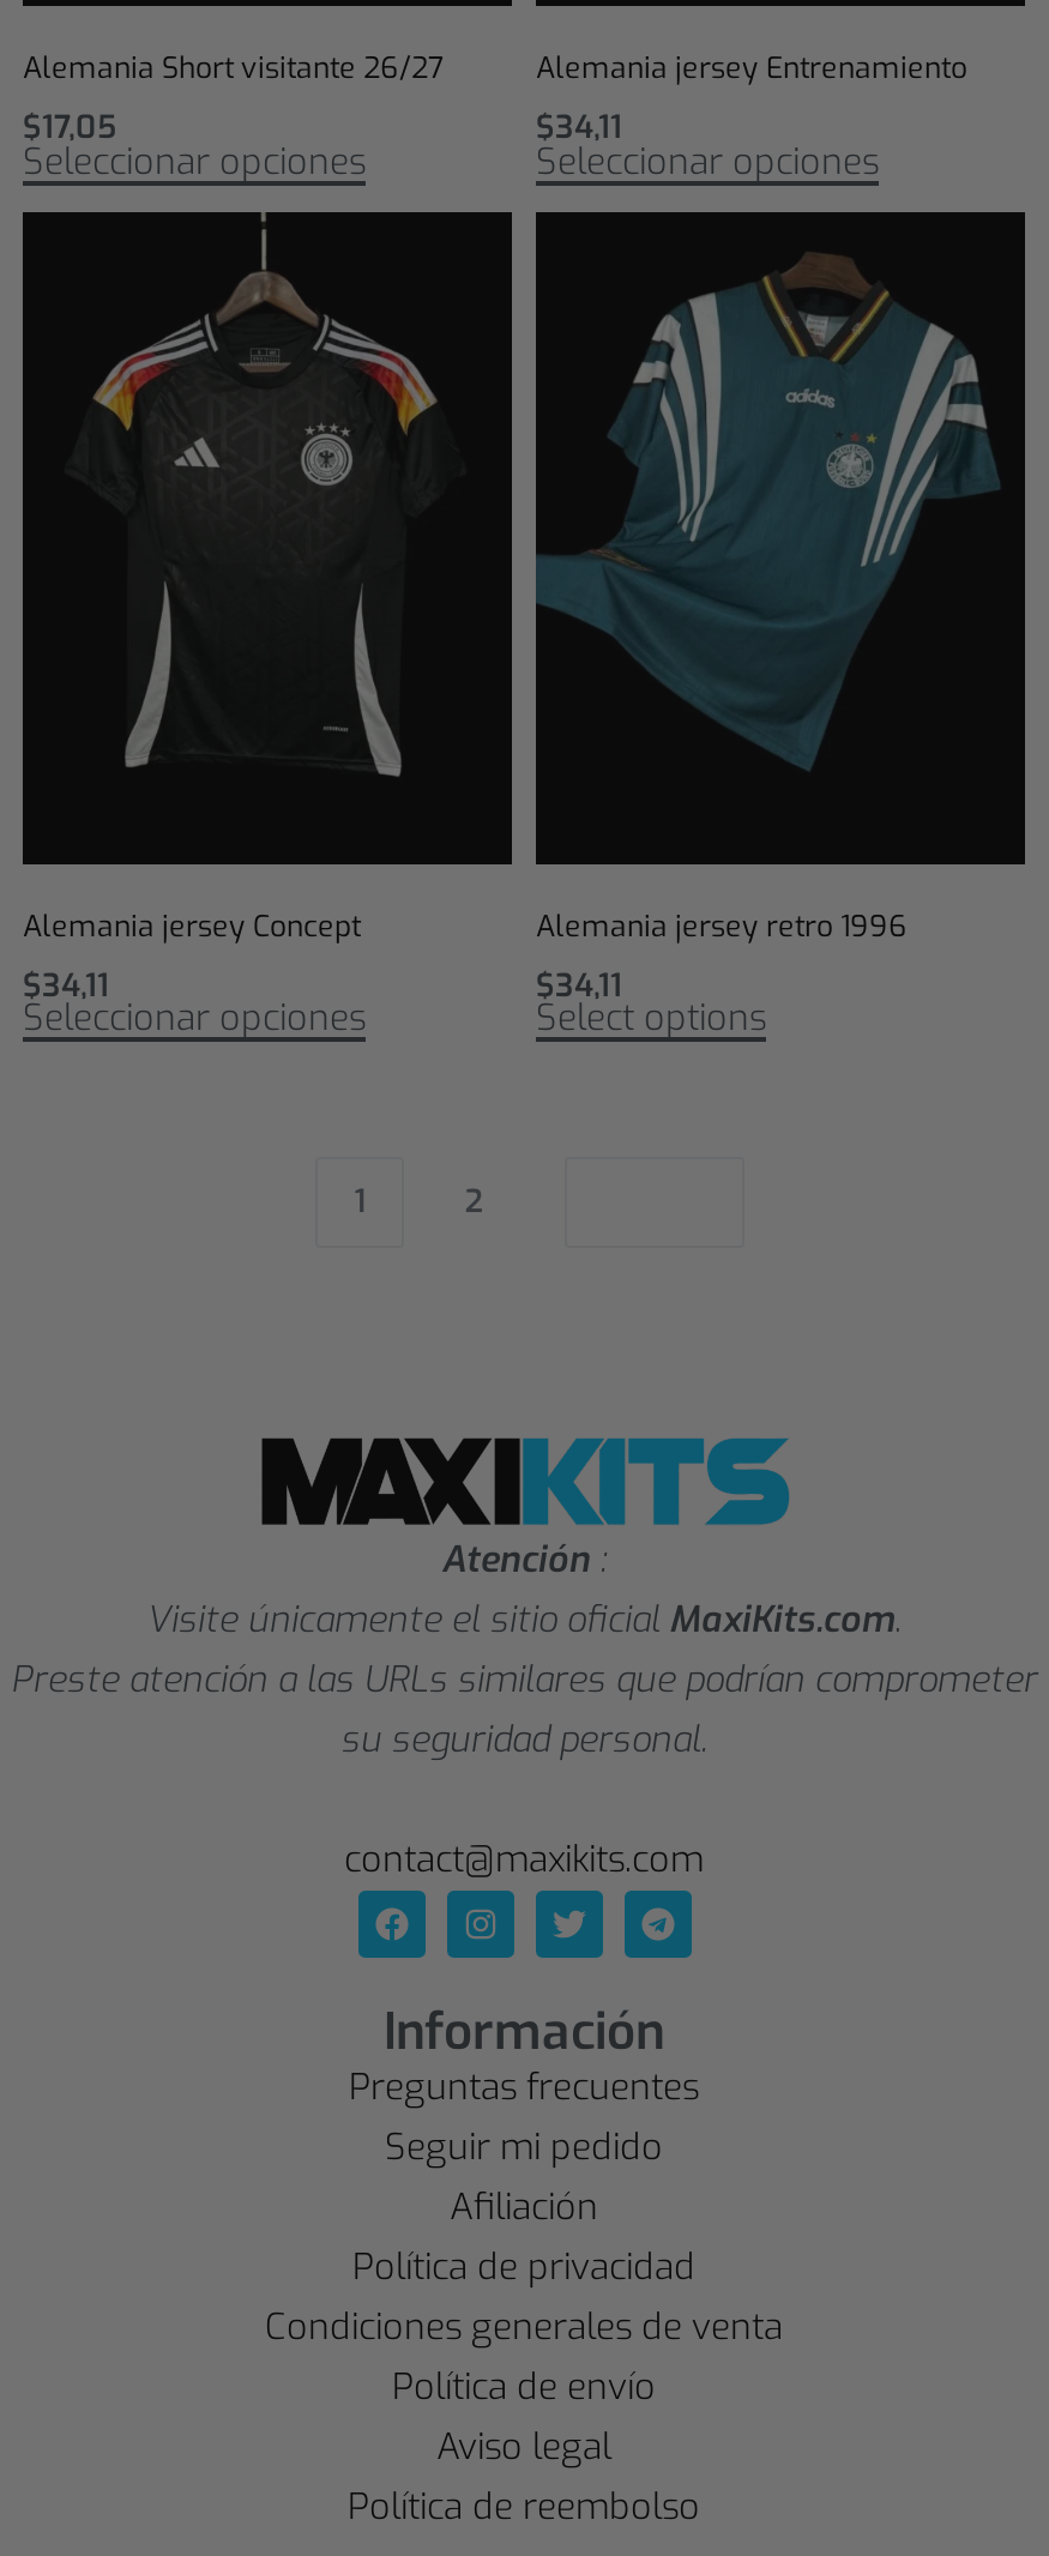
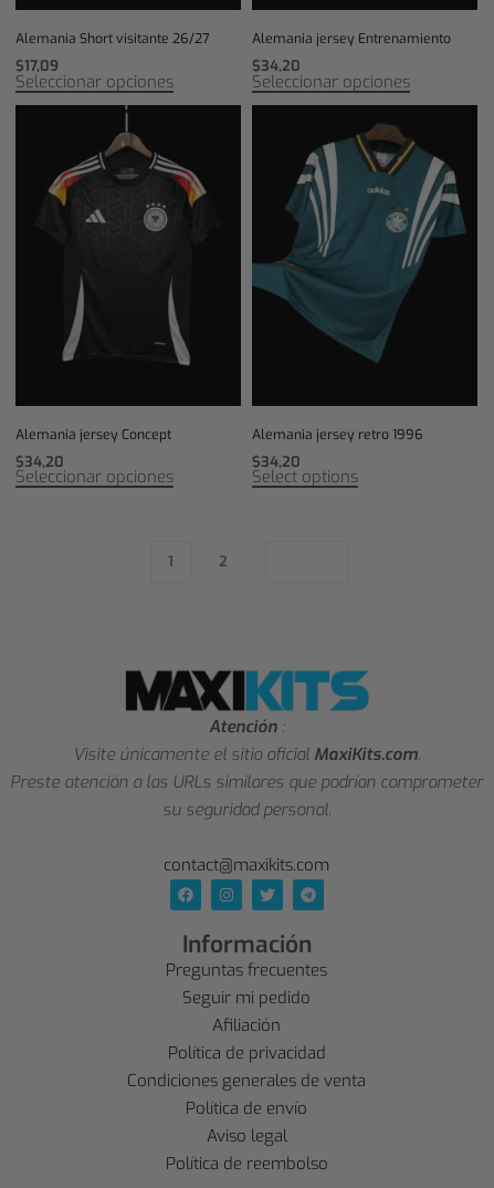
[23,107,116,148] $17,05 -> [15,57,59,75] $17,09
[536,107,622,148] $34,11 -> [252,57,301,75] $34,20
[23,965,109,1005] $34,11 -> [15,452,64,471] $34,20
[536,965,622,1005] $34,11 -> [252,452,301,471] $34,20

